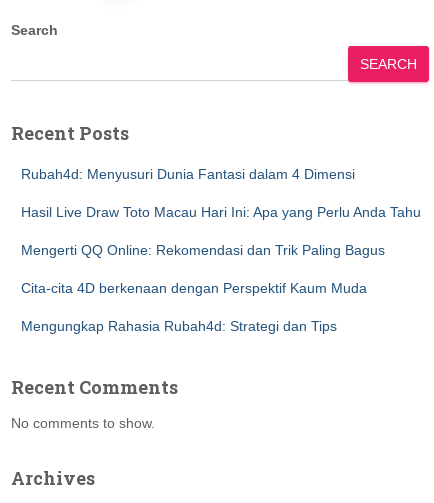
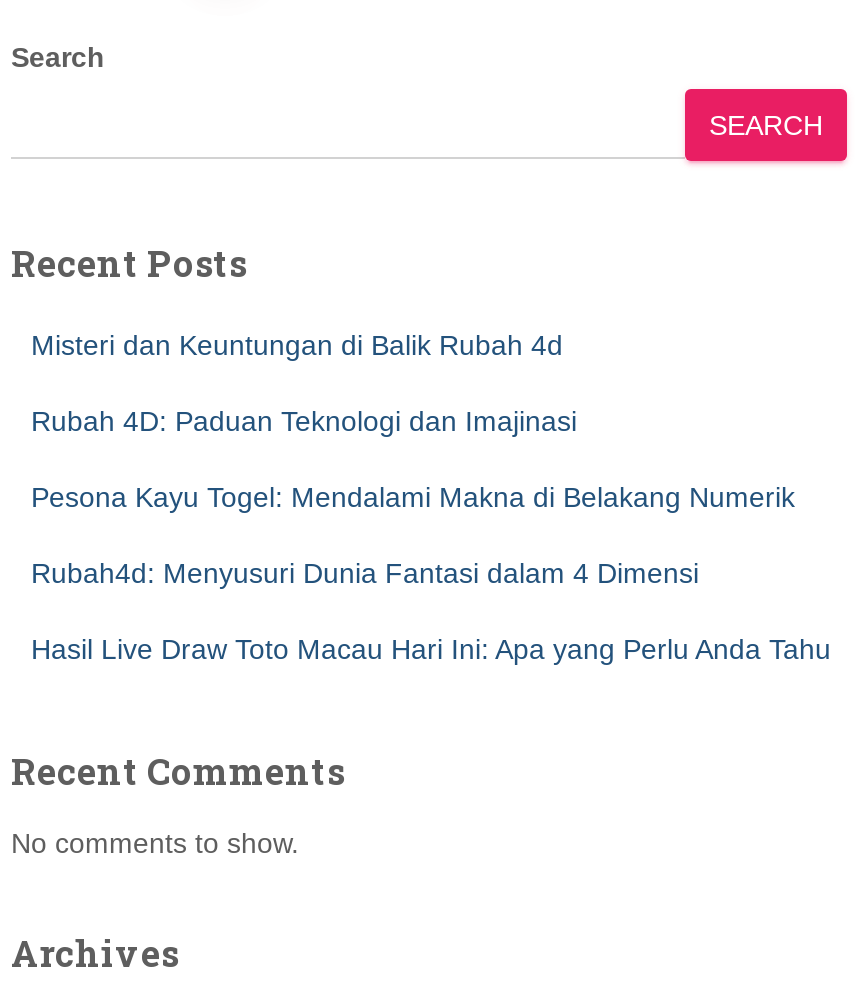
none -> [31,329,795,513] Misteri dan Keuntungan di Balik Rubah 4d | Rubah 4D: Paduan Teknologi dan Imajinasi | Pesona Kayu Togel: Mendalami Makna di Belakang Numerik
moved [21,166,421,220] -> [31,557,831,665]: Rubah4d: Menyusuri Dunia Fantasi dalam 4 Dimensi | Hasil Live Draw Toto Macau Hari Ini: Apa yang Perlu Anda Tahu
[21,242,385,334] Mengerti QQ Online: Rekomendasi dan Trik Paling Bagus | Cita-cita 4D berkenaan dengan Perspektif Kaum Muda | Mengungkap Rahasia Rubah4d: Strategi dan Tips -> none

